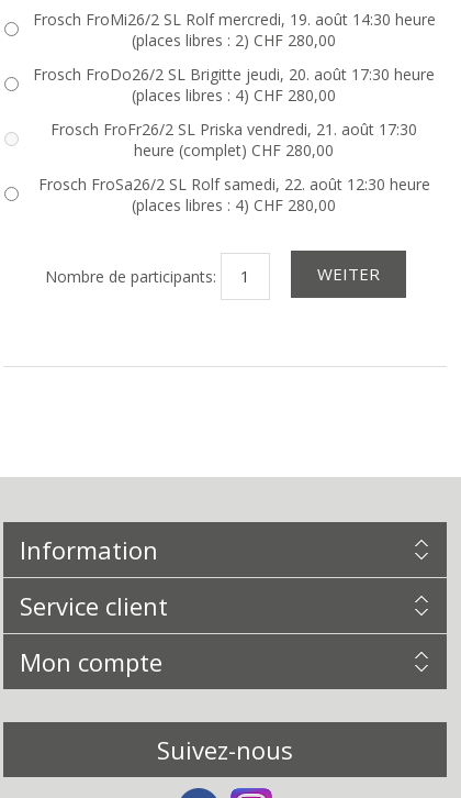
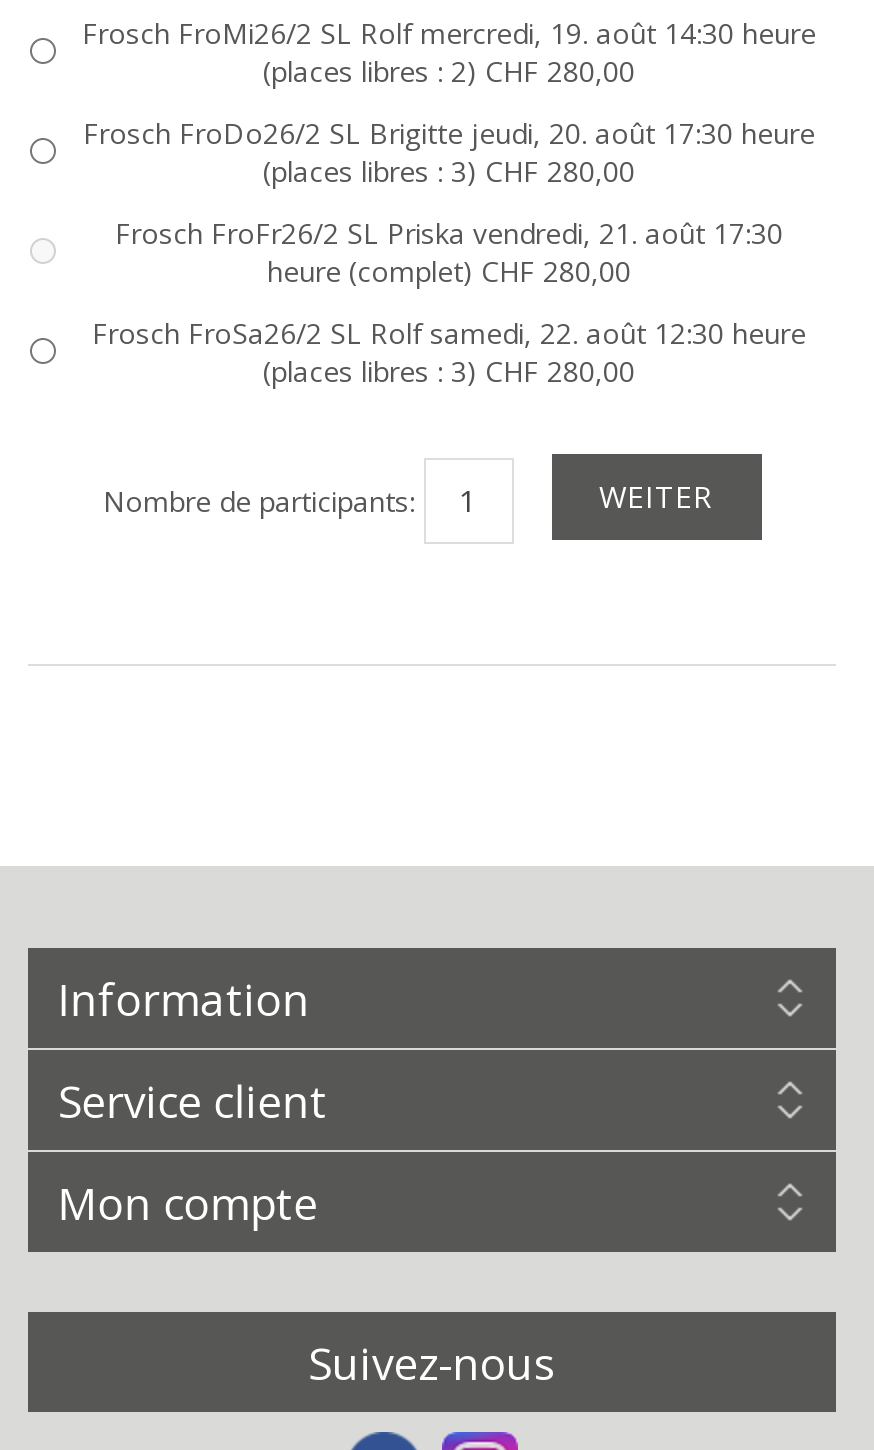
[132,84,336,105] (places libres : 4) CHF 280,00 -> [263,151,635,189] (places libres : 3) CHF 280,00
[132,194,336,215] (places libres : 4) CHF 280,00 -> [263,351,635,389] (places libres : 3) CHF 280,00

